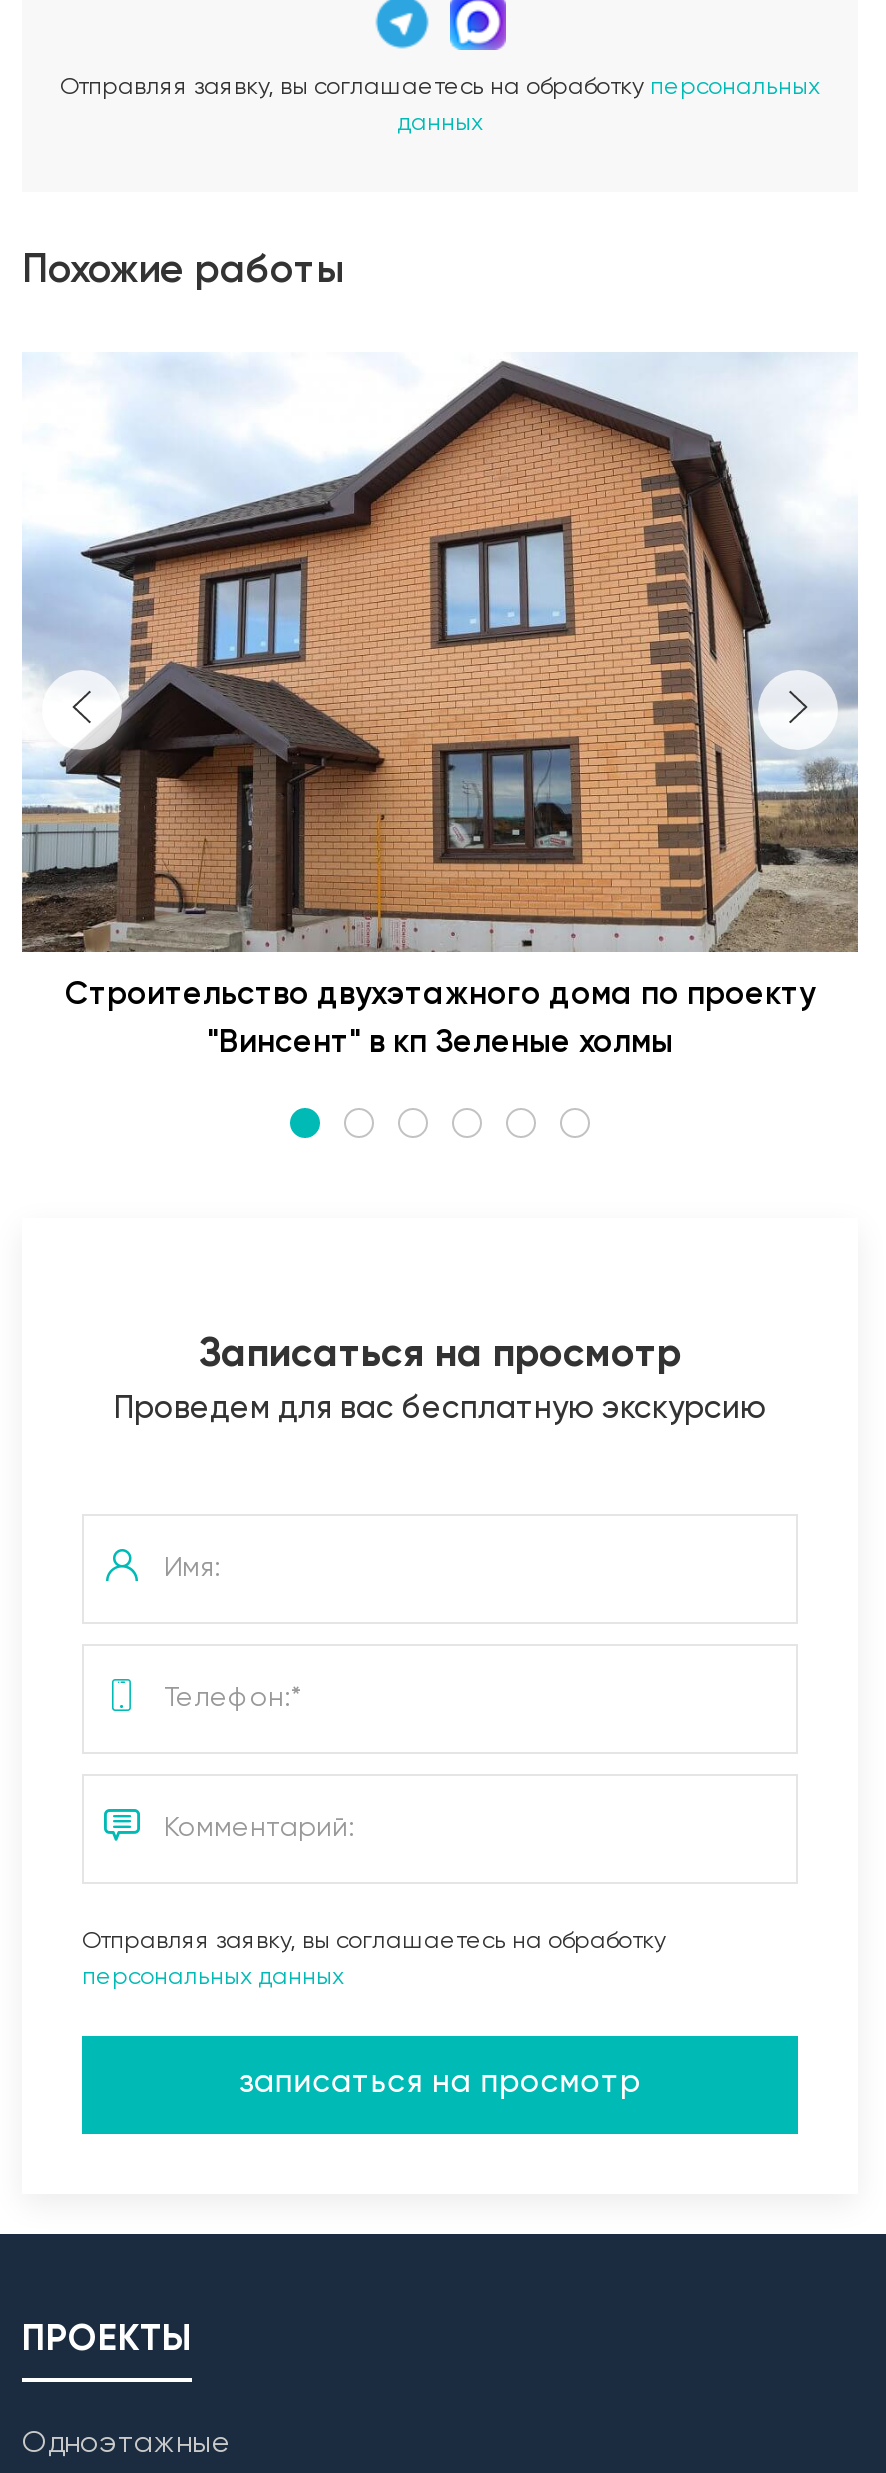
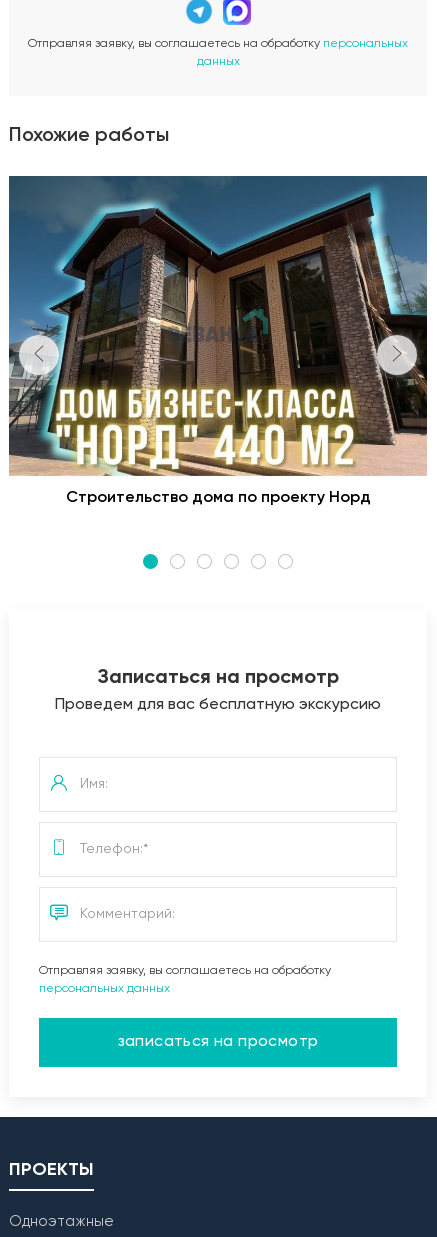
[22,352,858,1059] [image] | Строительство двухэтажного дома по проекту | "Винсент" в кп Зеленые холмы -> [8,175,428,506] [image] | Строительство дома по проекту Норд

